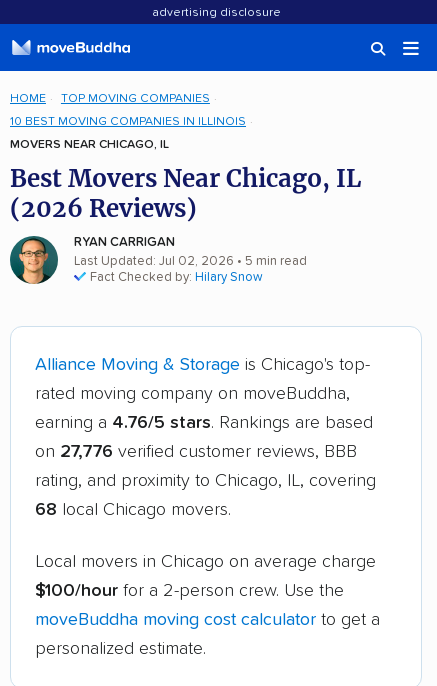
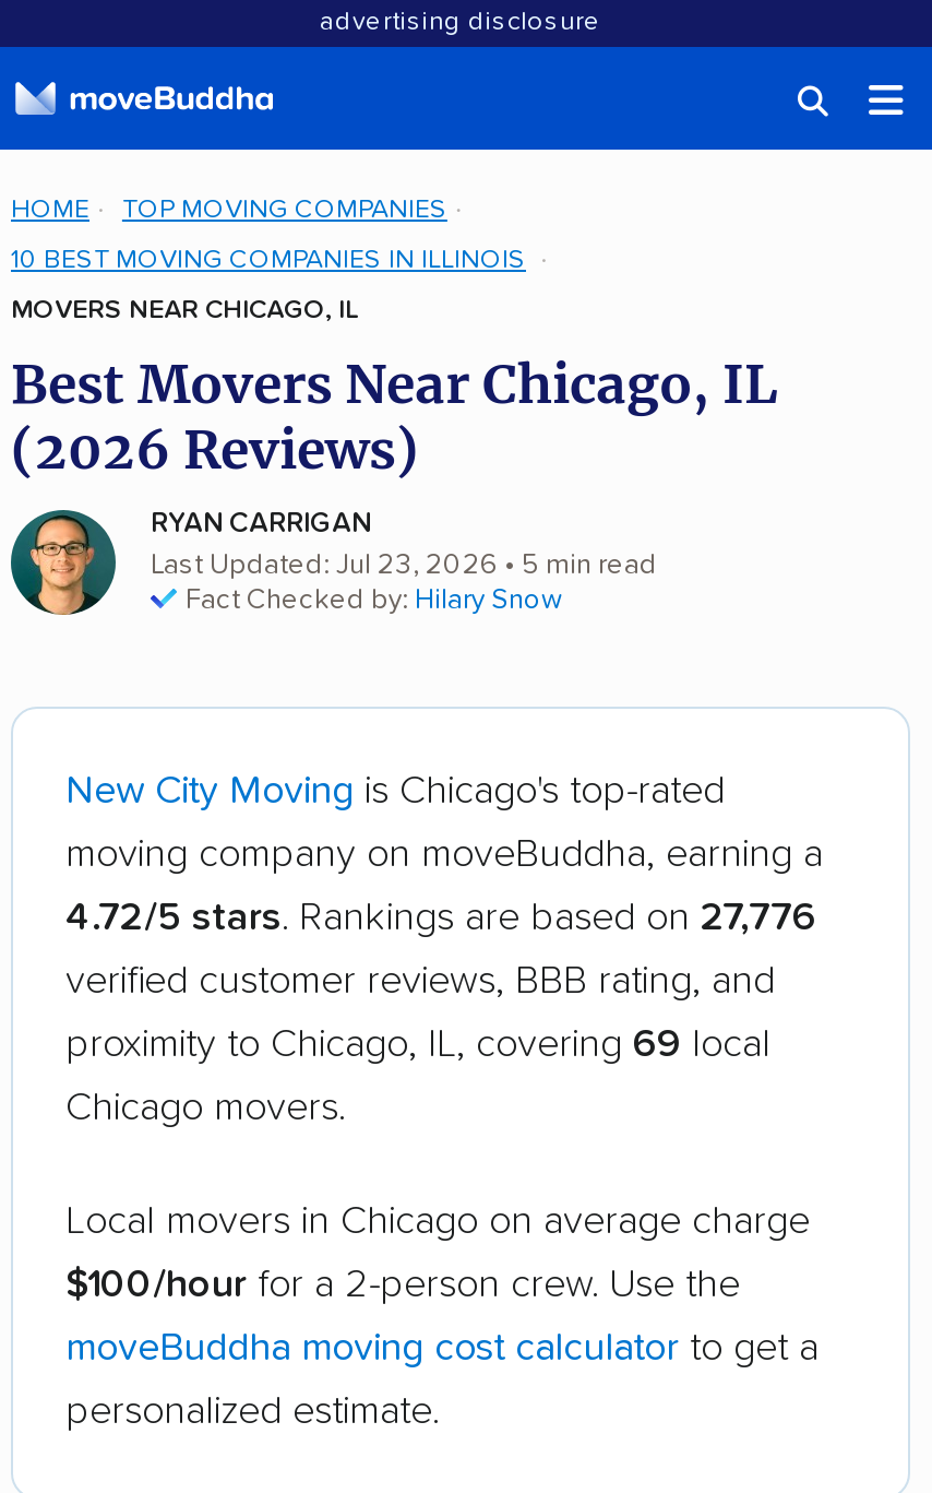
[74,255,307,268] Last Updated: Jul 02, 2026 • 5 min read -> [151,552,657,580] Last Updated: Jul 23, 2026 • 5 min read
[35,356,370,374] Alliance Moving & Storage is Chicago's top- -> [65,772,725,811] New City Moving is Chicago's top-rated
[35,385,350,403] rated moving company on moveBuddha, -> [65,836,823,875] moving company on moveBuddha, earning a
[35,414,373,432] earning a 4.76/5 stars. Rankings are based -> [65,899,816,938] 4.72/5 stars. Rankings are based on 27,776
[35,443,357,461] on 27,776 verified customer reviews, BBB -> [65,962,775,1002] verified customer reviews, BBB rating, and
[35,472,376,490] rating, and proximity to Chicago, IL, covering -> [65,1026,770,1065] proximity to Chicago, IL, covering 69 local
[35,501,231,519] 68 local Chicago movers. -> [65,1089,345,1128] Chicago movers.

